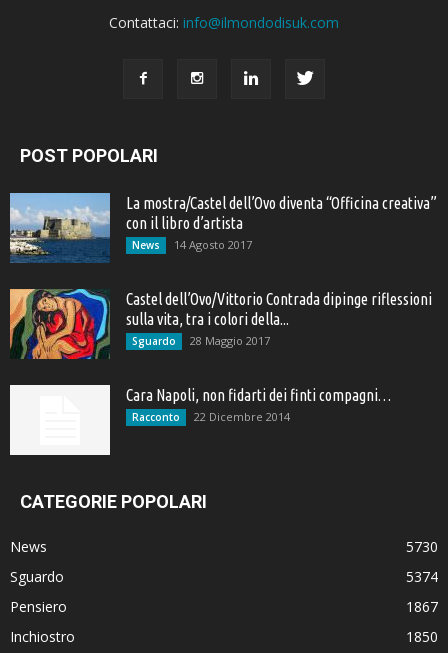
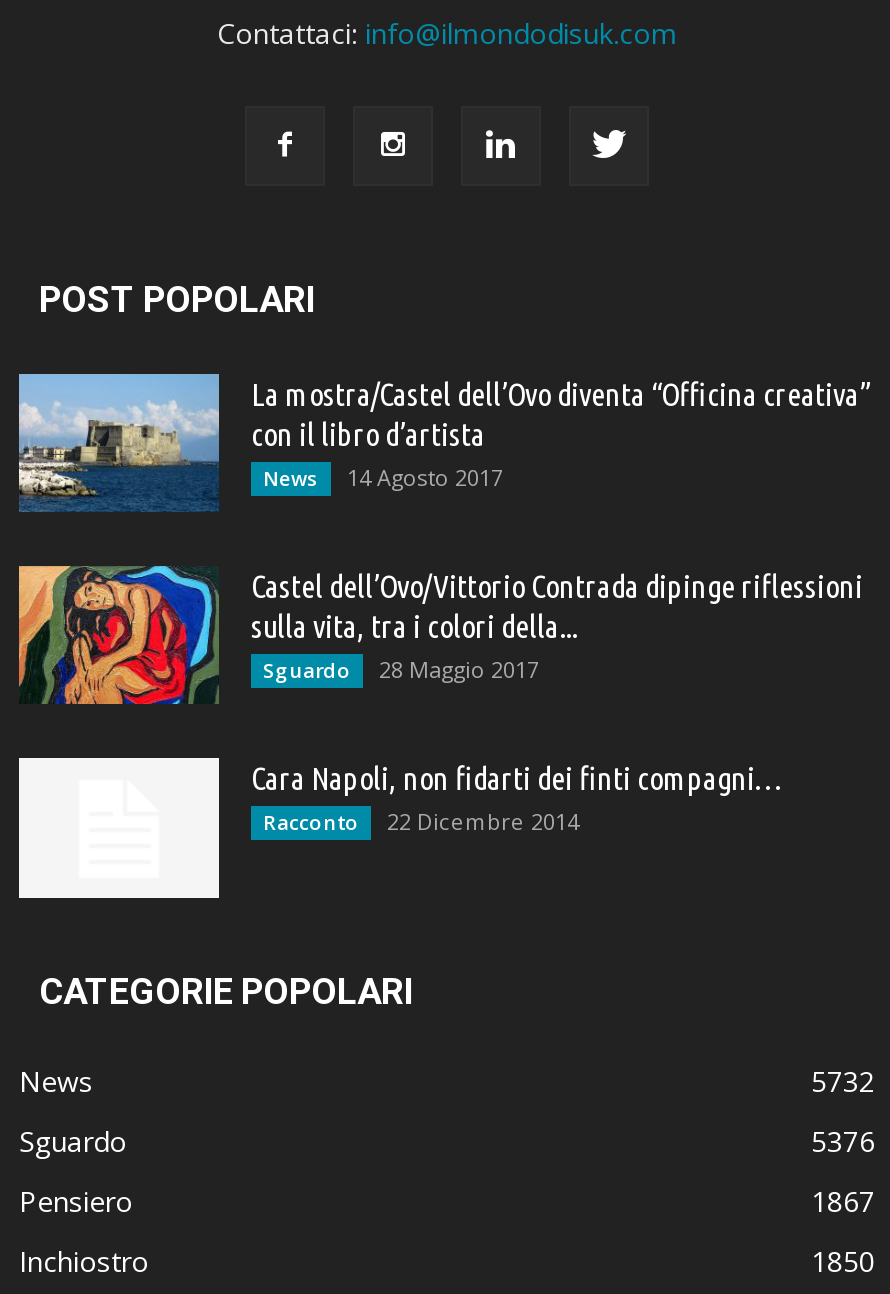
[406,537,438,556] 5730 -> [811,1062,875,1100] 5732
[406,567,438,586] 5374 -> [811,1122,875,1160] 5376

